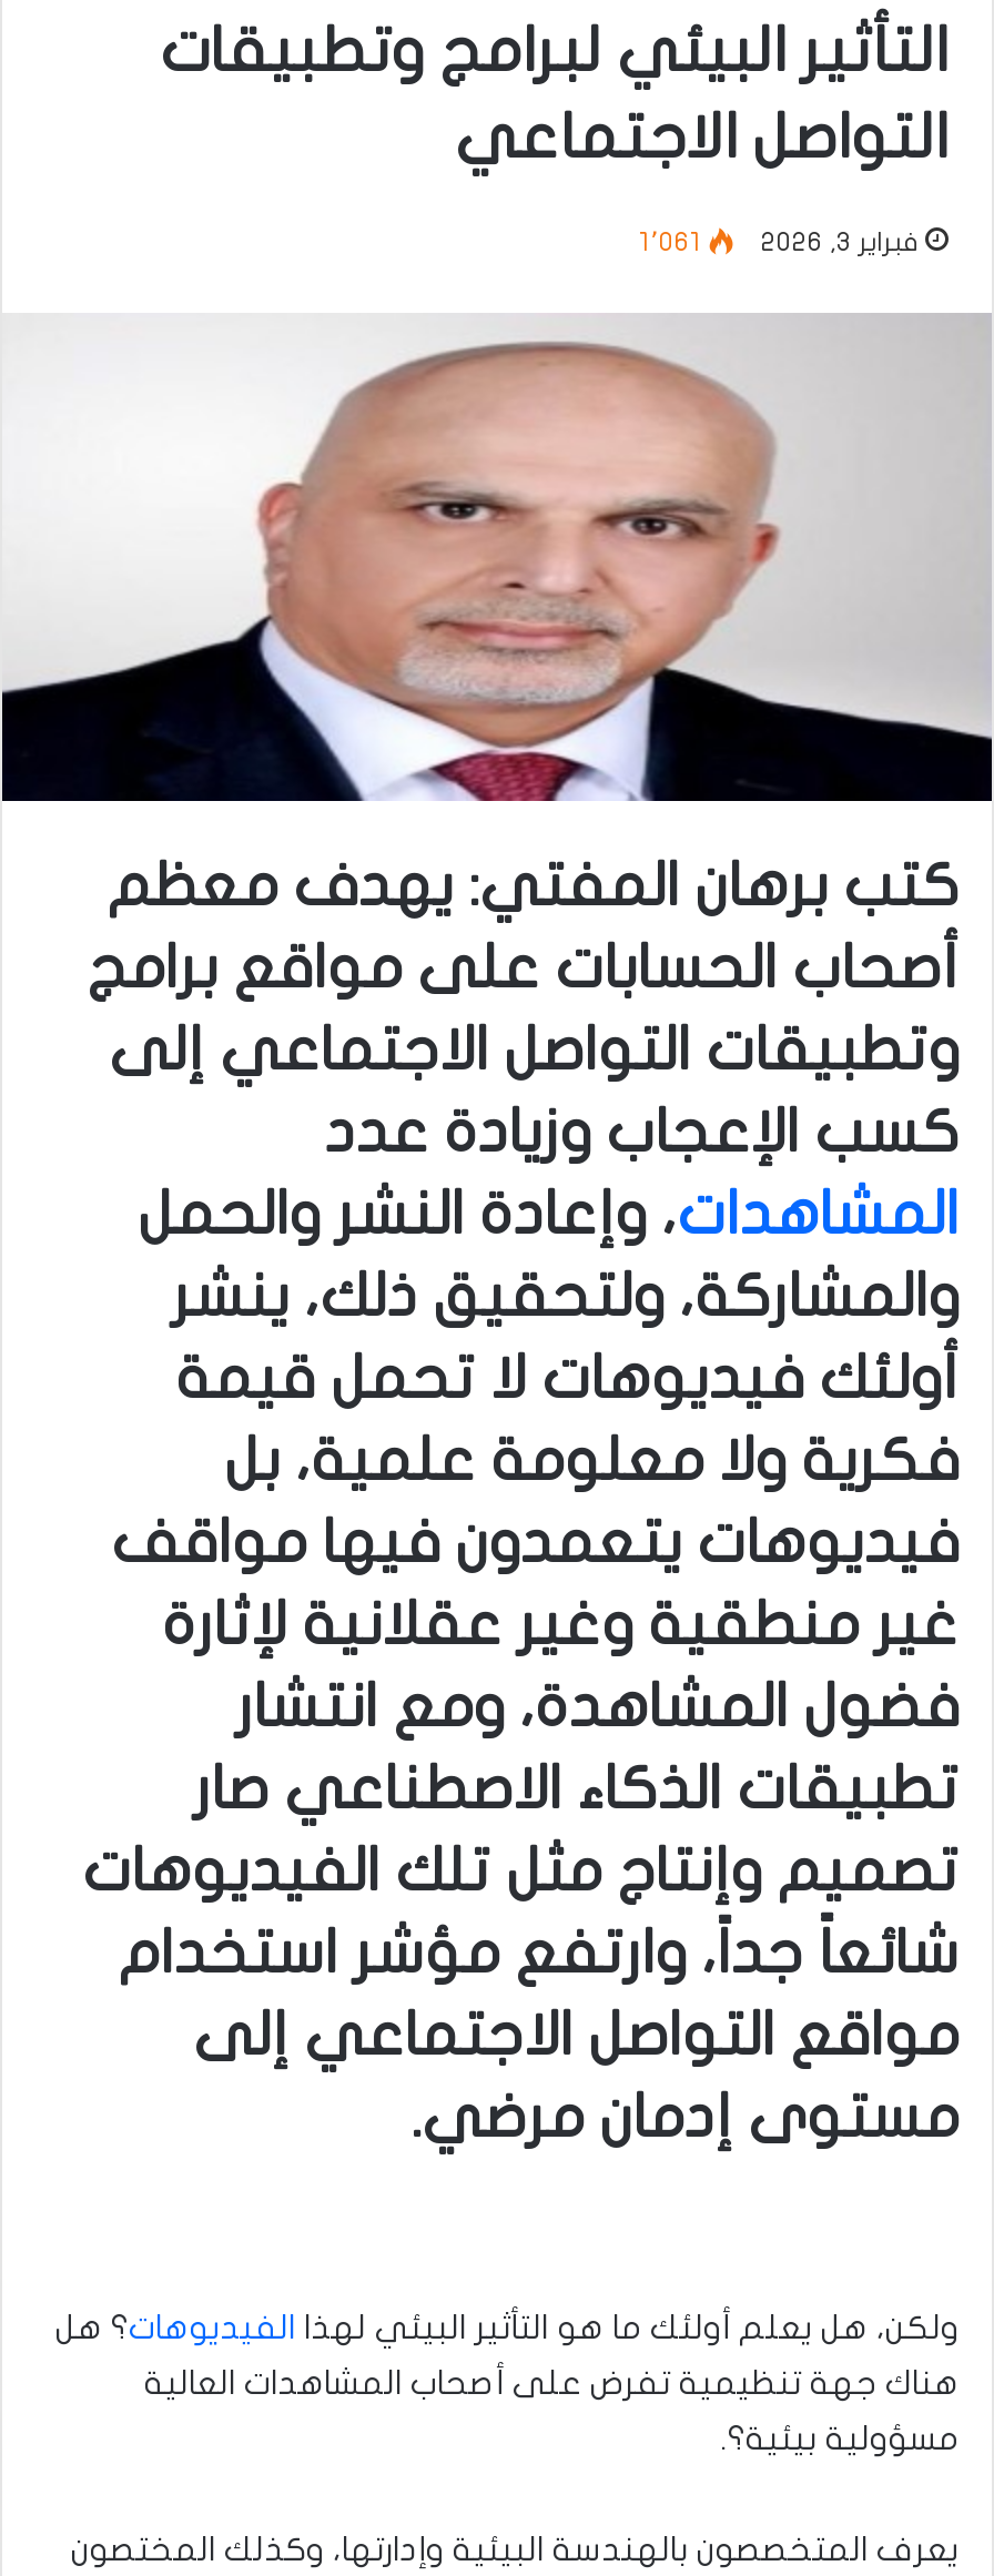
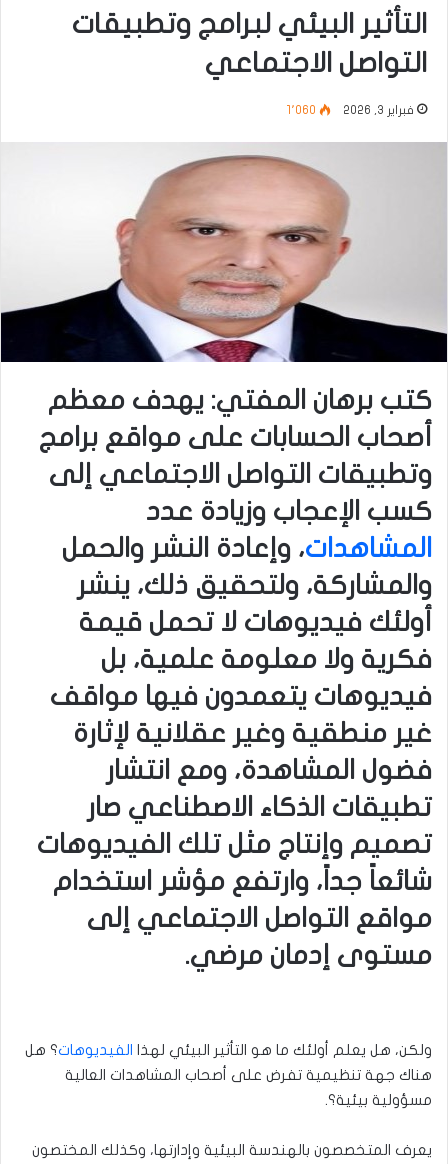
[639,229,701,256] 1٬061 -> [286,104,316,116] 1٬060

